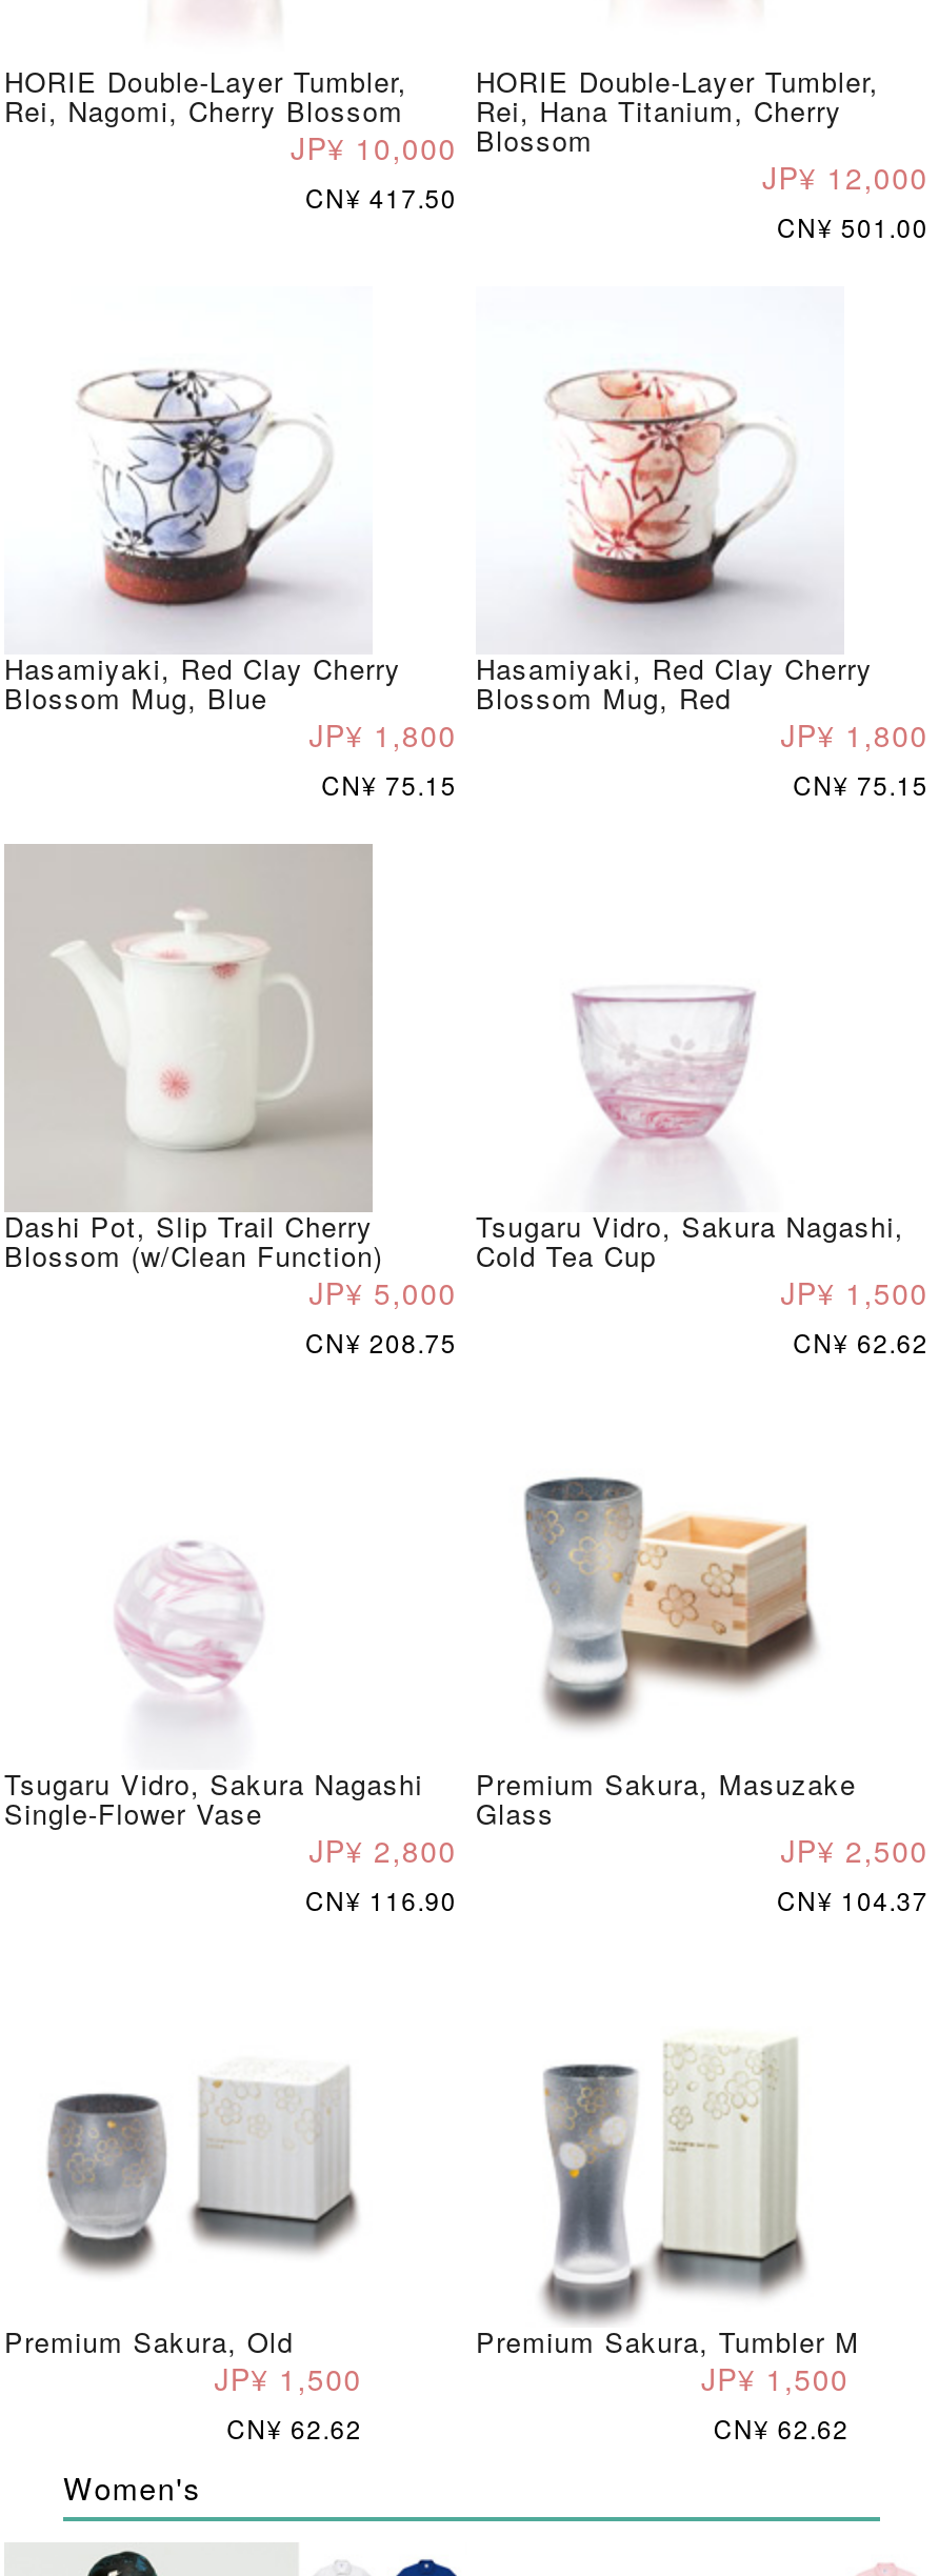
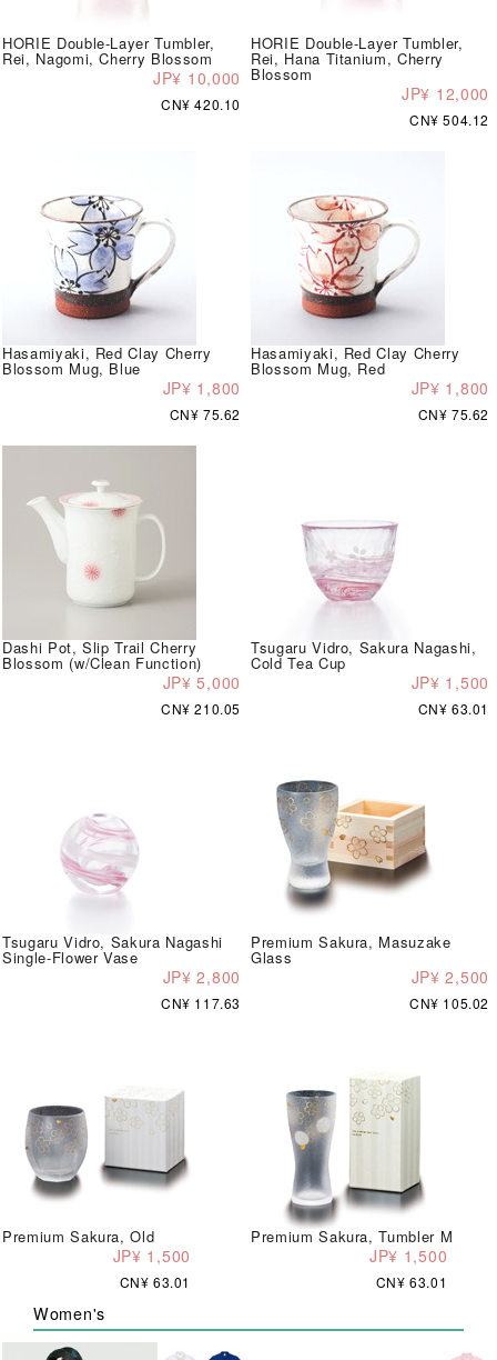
[305,178,457,214] CN¥ 417.50 -> [161,94,241,113] CN¥ 420.10
[777,207,928,243] CN¥ 501.00 -> [409,109,489,128] CN¥ 504.12
[321,765,457,801] CN¥ 75.15 -> [169,404,241,423] CN¥ 75.62
[793,765,928,801] CN¥ 75.15 -> [418,404,489,423] CN¥ 75.62
[305,1323,457,1359] CN¥ 208.75 -> [161,698,241,717] CN¥ 210.05
[793,1323,928,1359] CN¥ 62.62 -> [418,698,489,717] CN¥ 63.01
[305,1880,457,1916] CN¥ 116.90 -> [161,993,241,1012] CN¥ 117.63
[777,1880,928,1916] CN¥ 104.37 -> [409,993,489,1012] CN¥ 105.02
[227,2409,362,2444] CN¥ 62.62 -> [119,1272,191,1291] CN¥ 63.01
[713,2409,849,2444] CN¥ 62.62 -> [376,1272,447,1291] CN¥ 63.01

